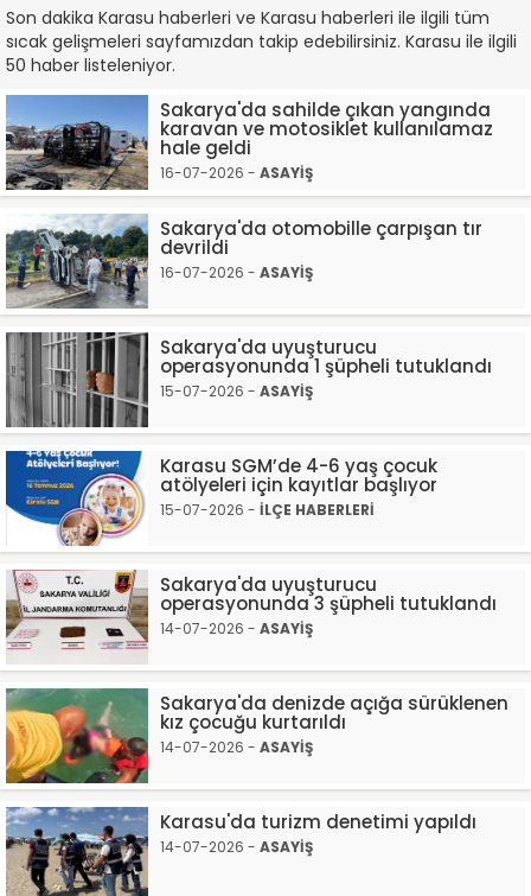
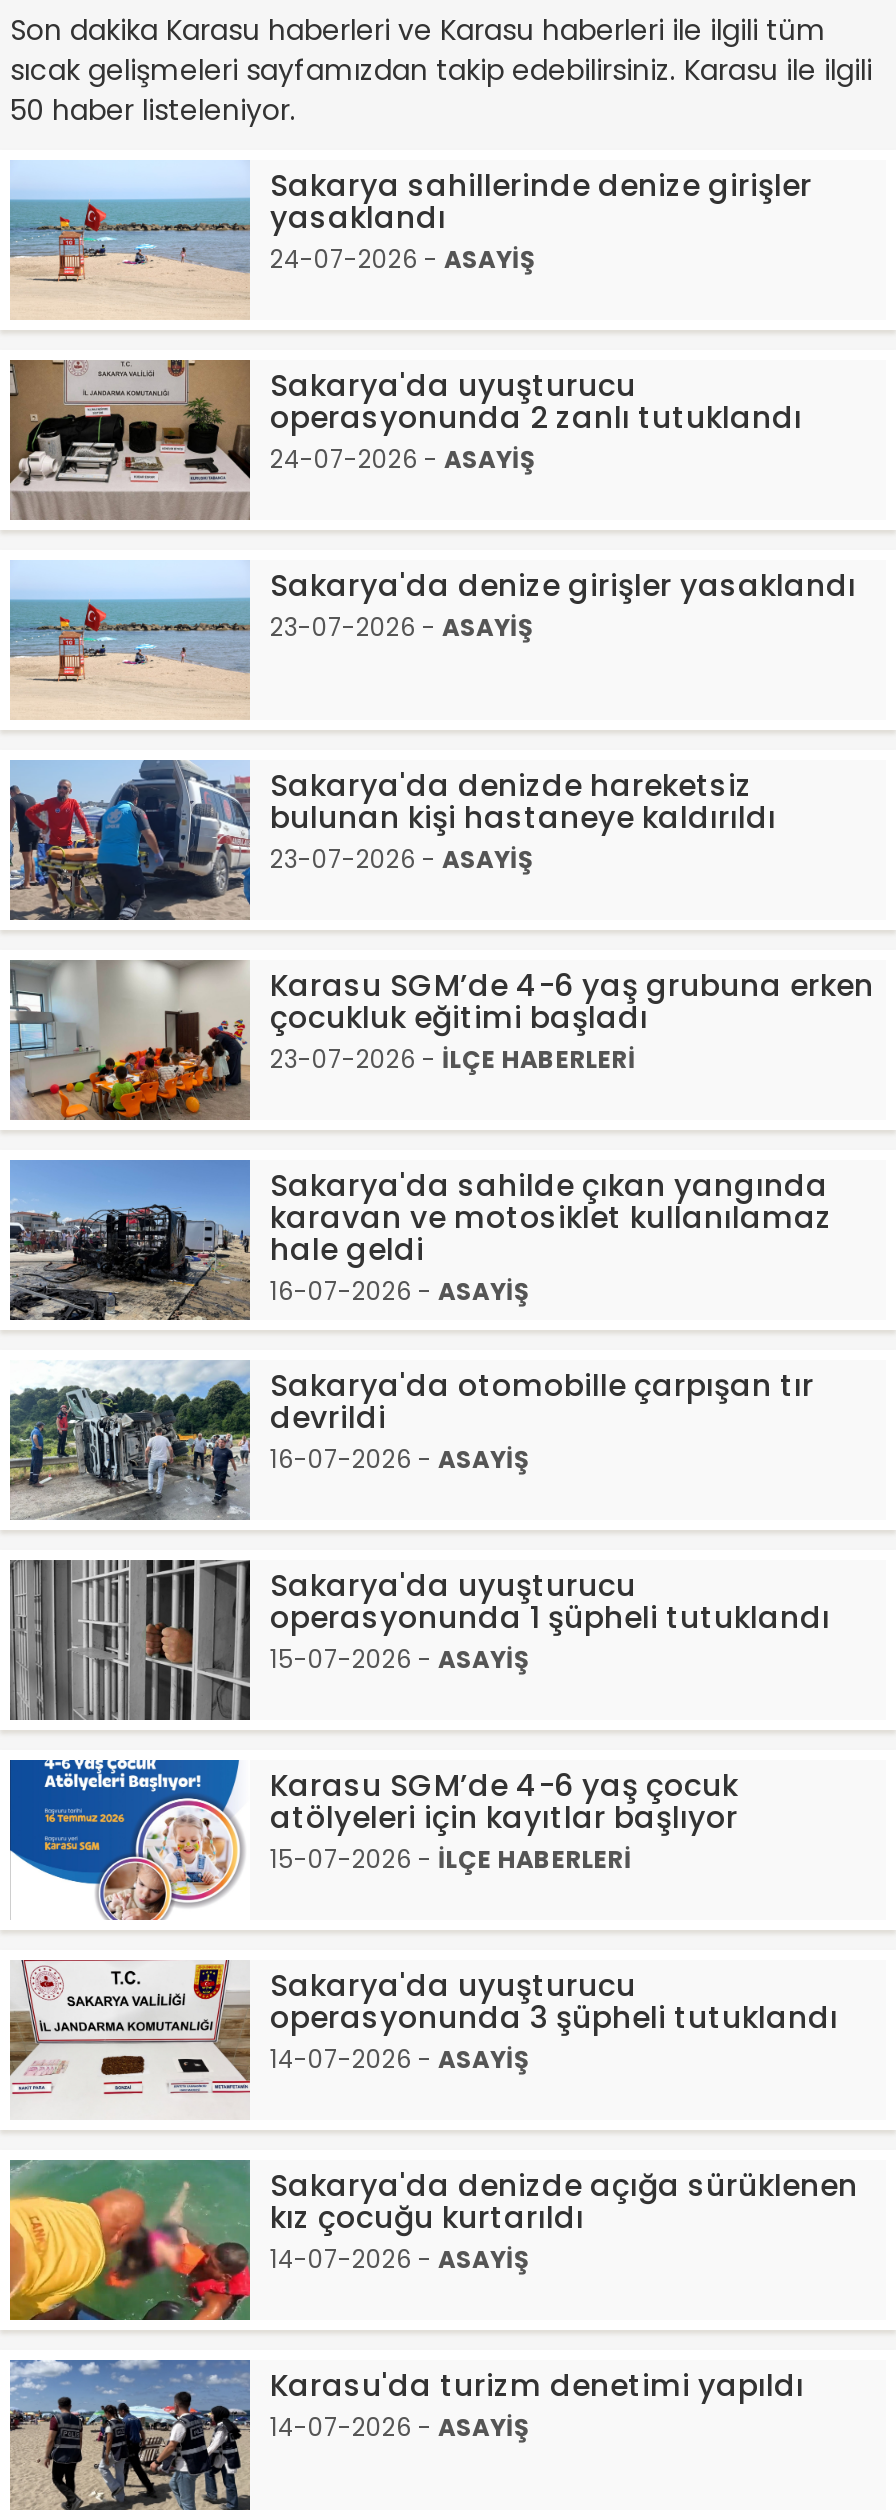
none -> [8,162,856,644] [image] | Sakarya sahillerinde denize girişler | yasaklandı | 24-07-2026 - ASAYİŞ | Sakarya'da uyuşturucu | operasyonunda 2 zanlı tutuklandı | 24-07-2026 - ASAYİŞ | Sakarya'da denize girişler yasaklandı | 23-07-2026 - ASAYİŞ
none -> [8,358,246,520] [image]
none -> [8,760,252,922] [image]
none -> [8,960,250,1122] [image]
none -> [10,560,874,1076] [image] | Sakarya'da denizde hareketsiz | bulunan kişi hastaneye kaldırıldı | 23-07-2026 - ASAYİŞ | Karasu SGM’de 4-6 yaş grubuna erken | çocukluk eğitimi başladı | 23-07-2026 - İLÇE HABERLERİ

